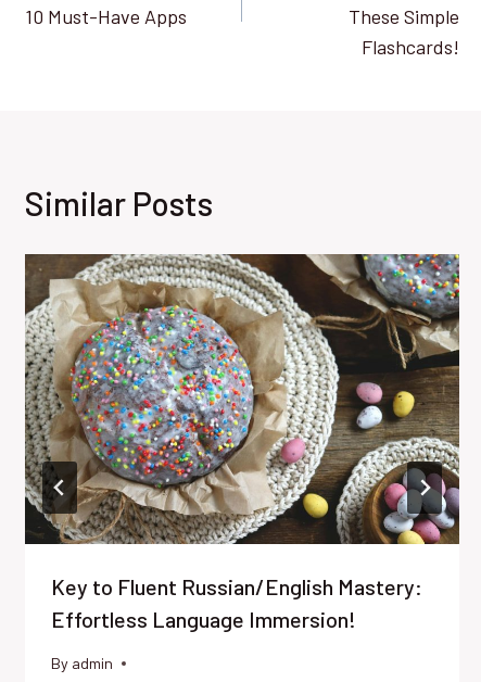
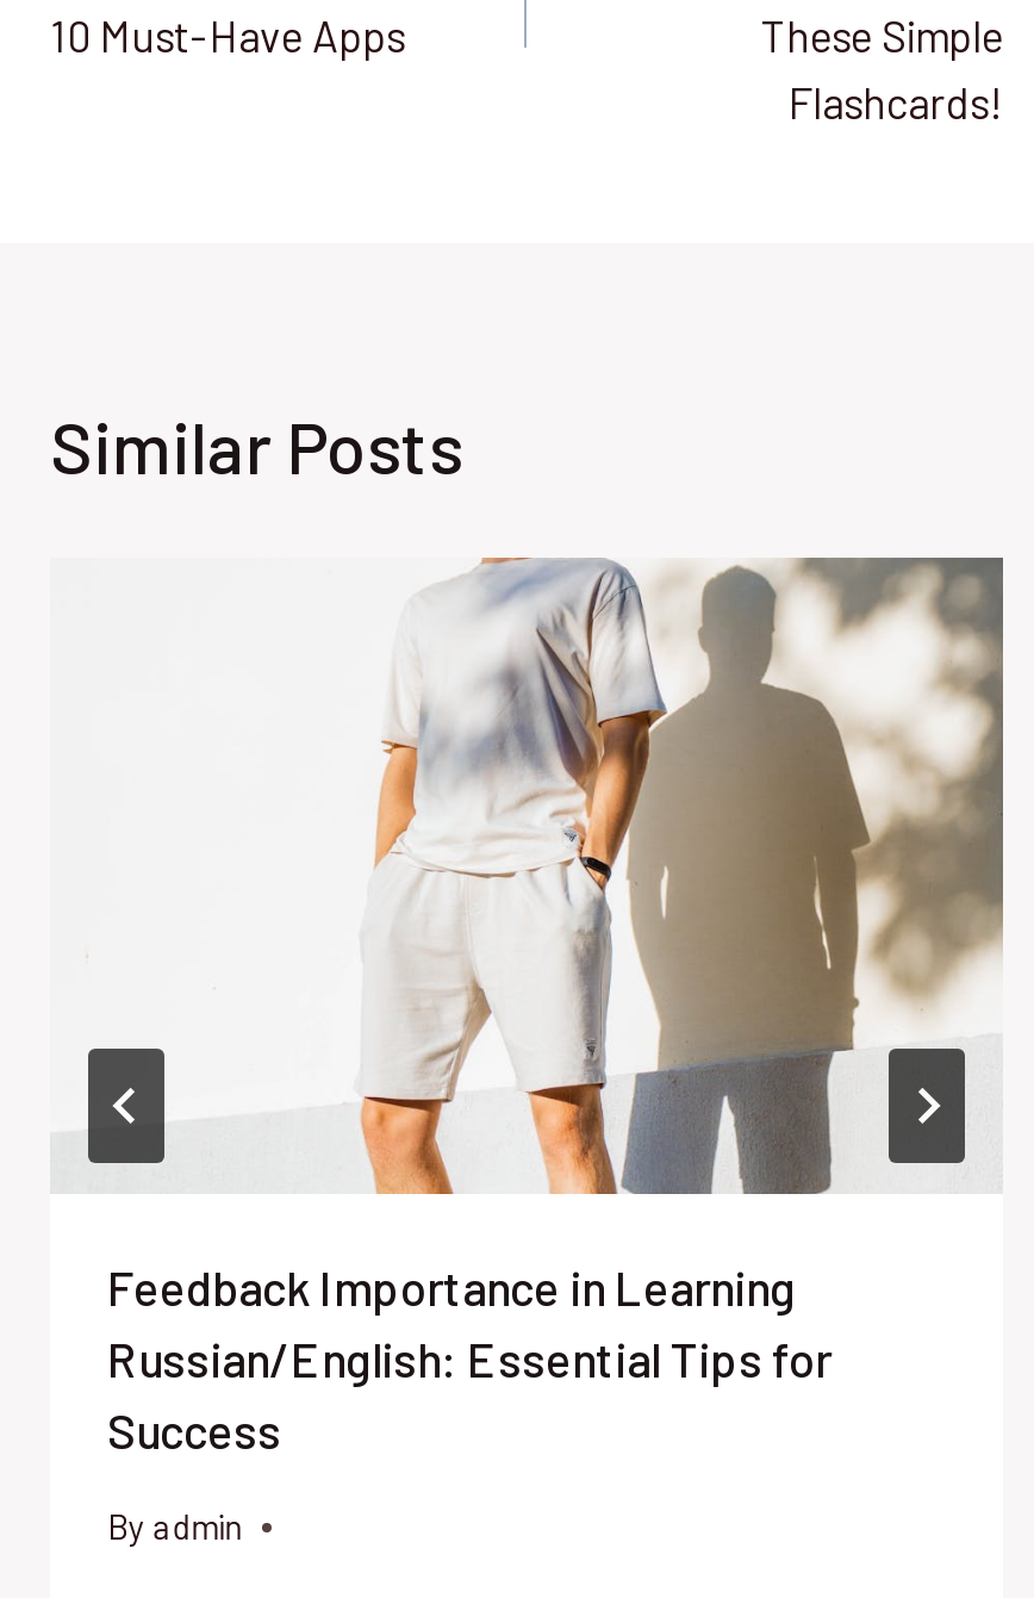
[24,253,460,632] [image] | Key to Fluent Russian/English Mastery: | Effortless Language Immersion! -> [50,555,1005,1458] [image] | Feedback Importance in Learning | Russian/English: Essential Tips for | Success

